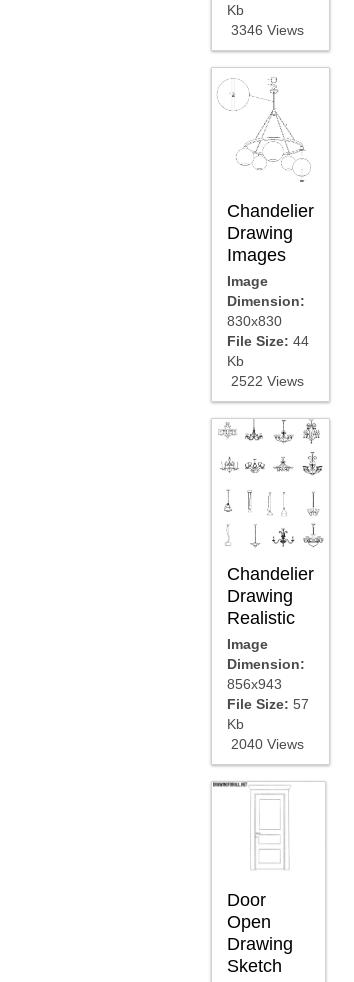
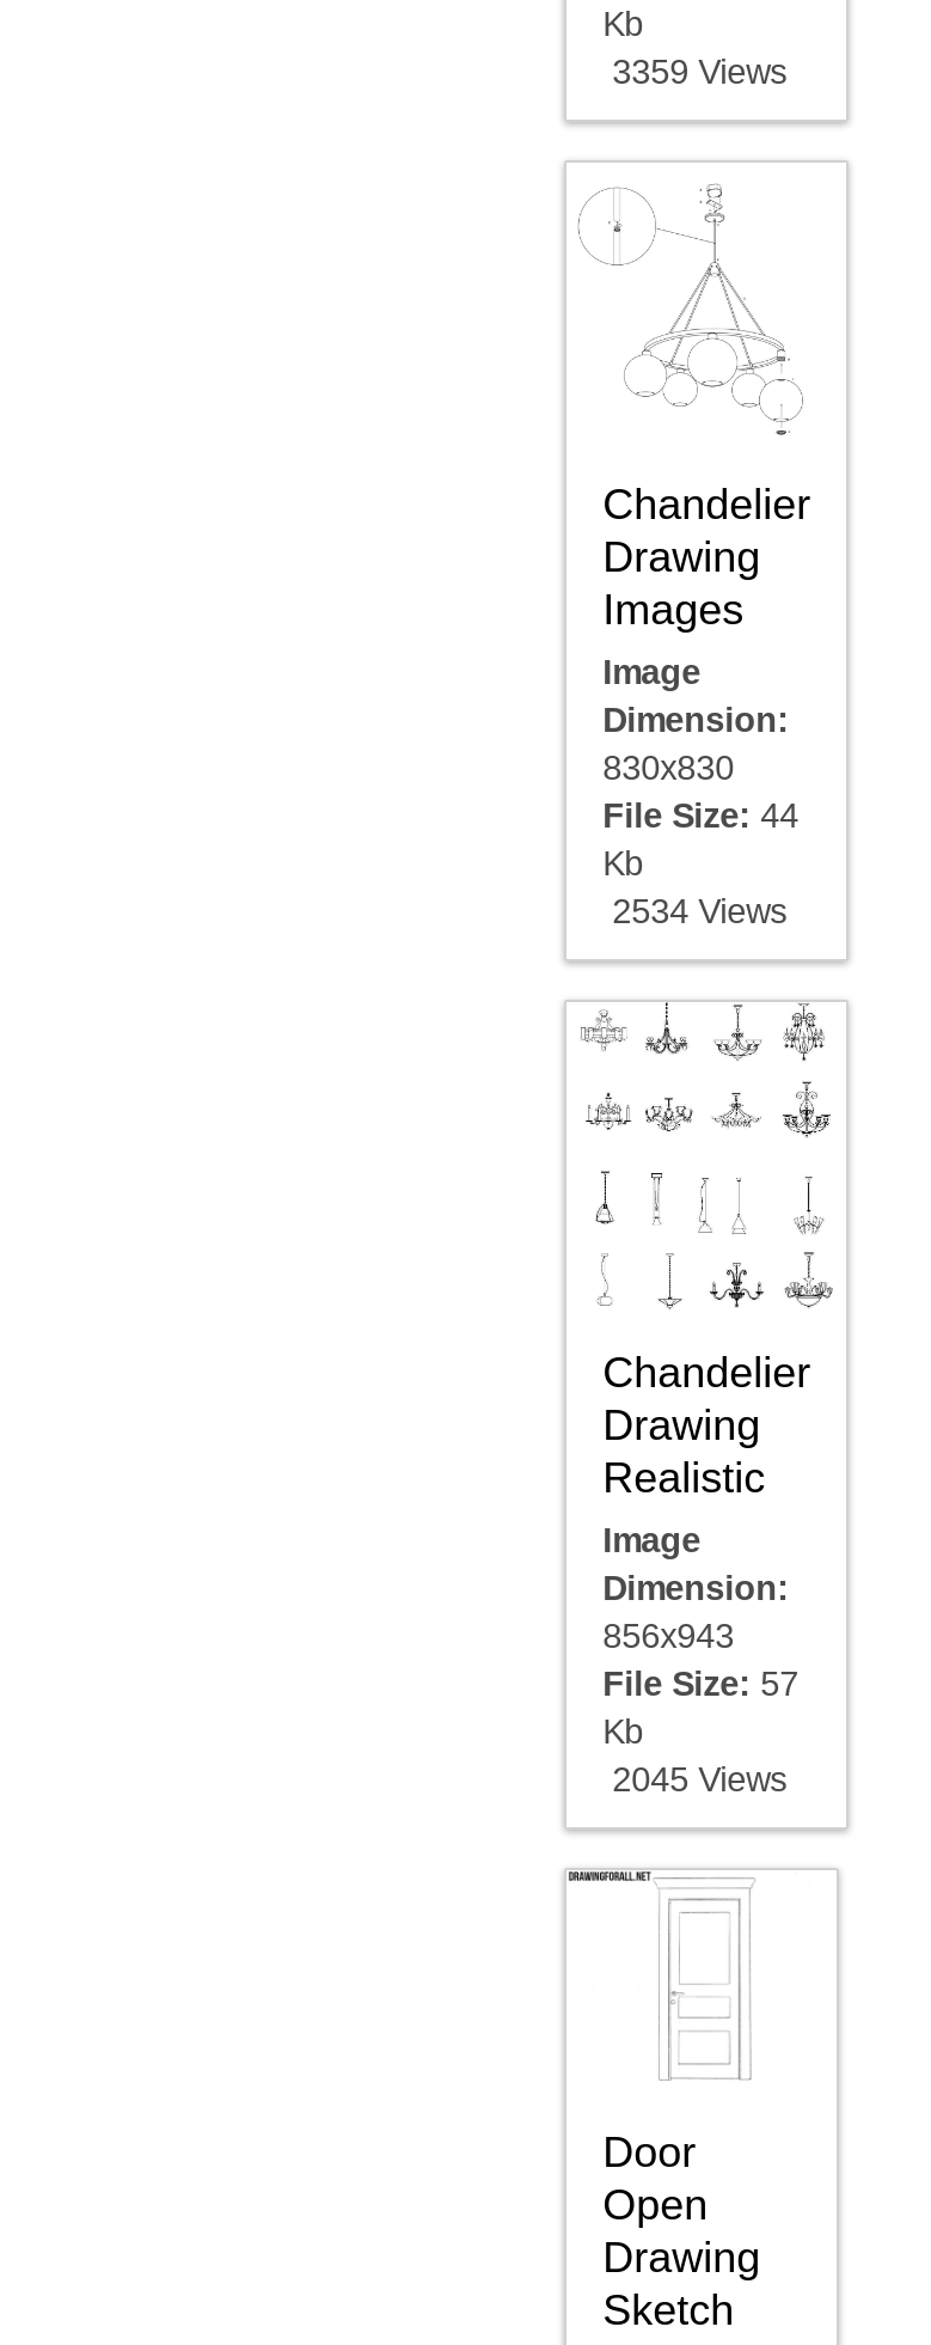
[227,22,304,38] 3346 Views -> [603,53,787,91] 3359 Views
[227,373,304,389] 2522 Views -> [603,893,787,931] 2534 Views
[227,736,304,752] 2040 Views -> [603,1760,787,1799] 2045 Views

